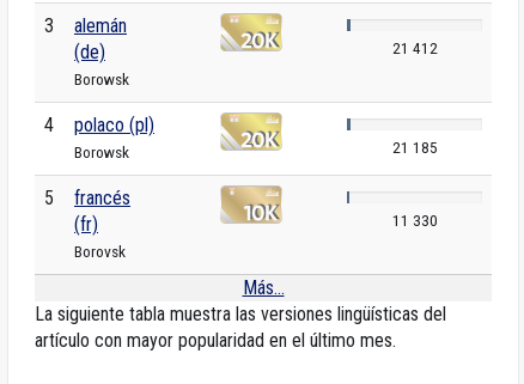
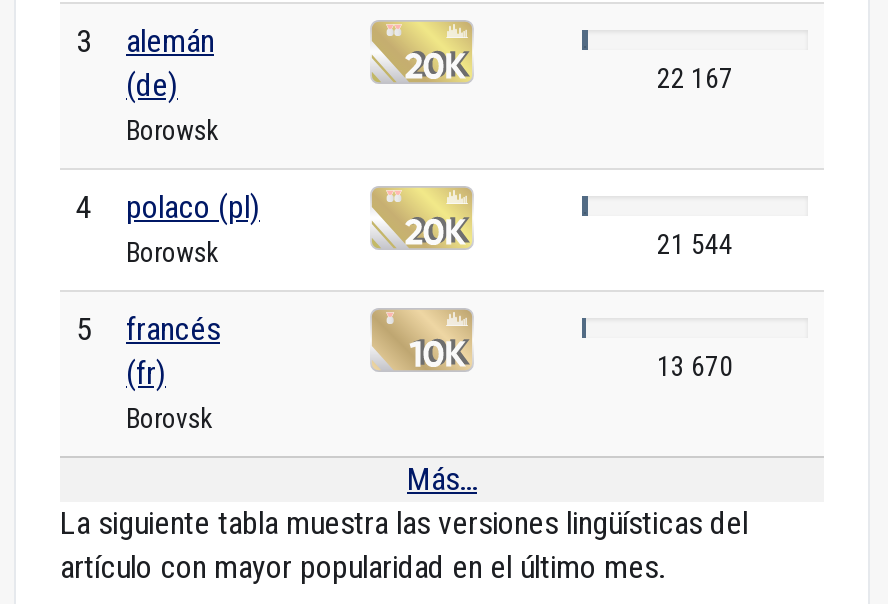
[392,38,437,57] 21 412 -> [657,62,733,94] 22 167
[392,138,437,157] 21 185 -> [657,228,733,260] 21 544
[392,211,437,230] 11 330 -> [657,350,733,382] 13 670

